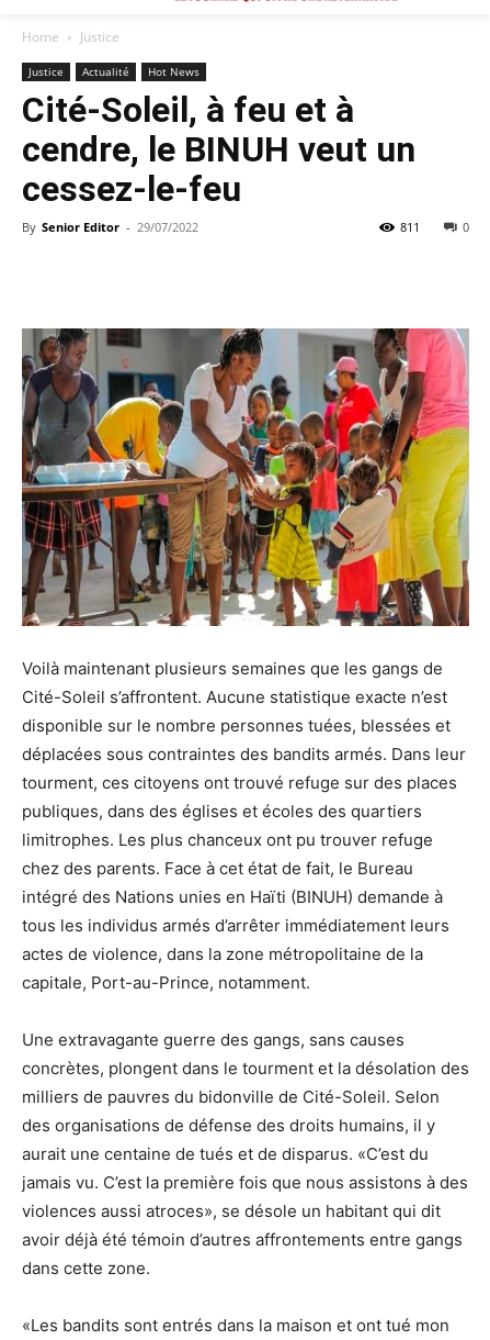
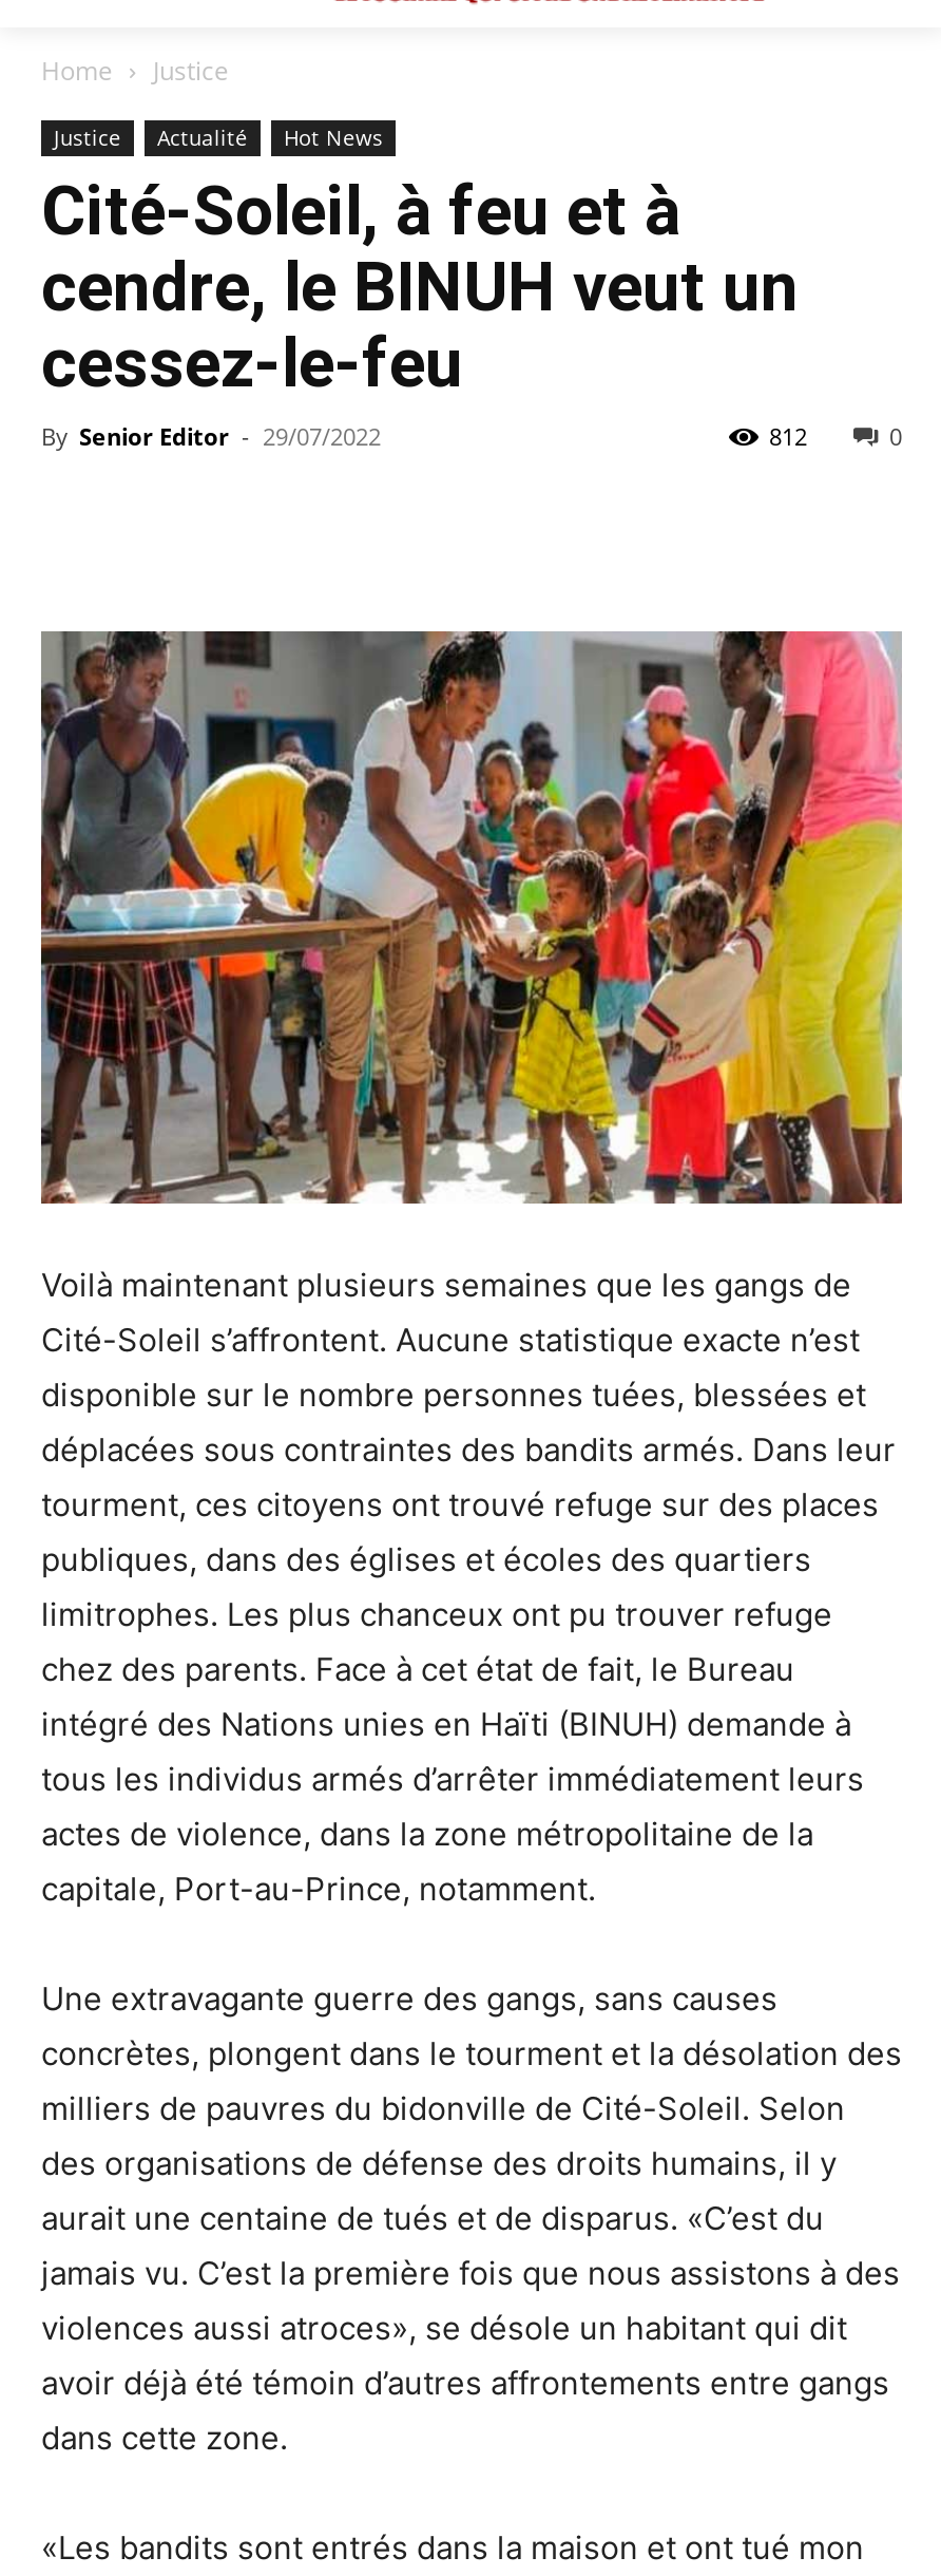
[400,218,420,235] 811 -> [769,420,807,452] 812

